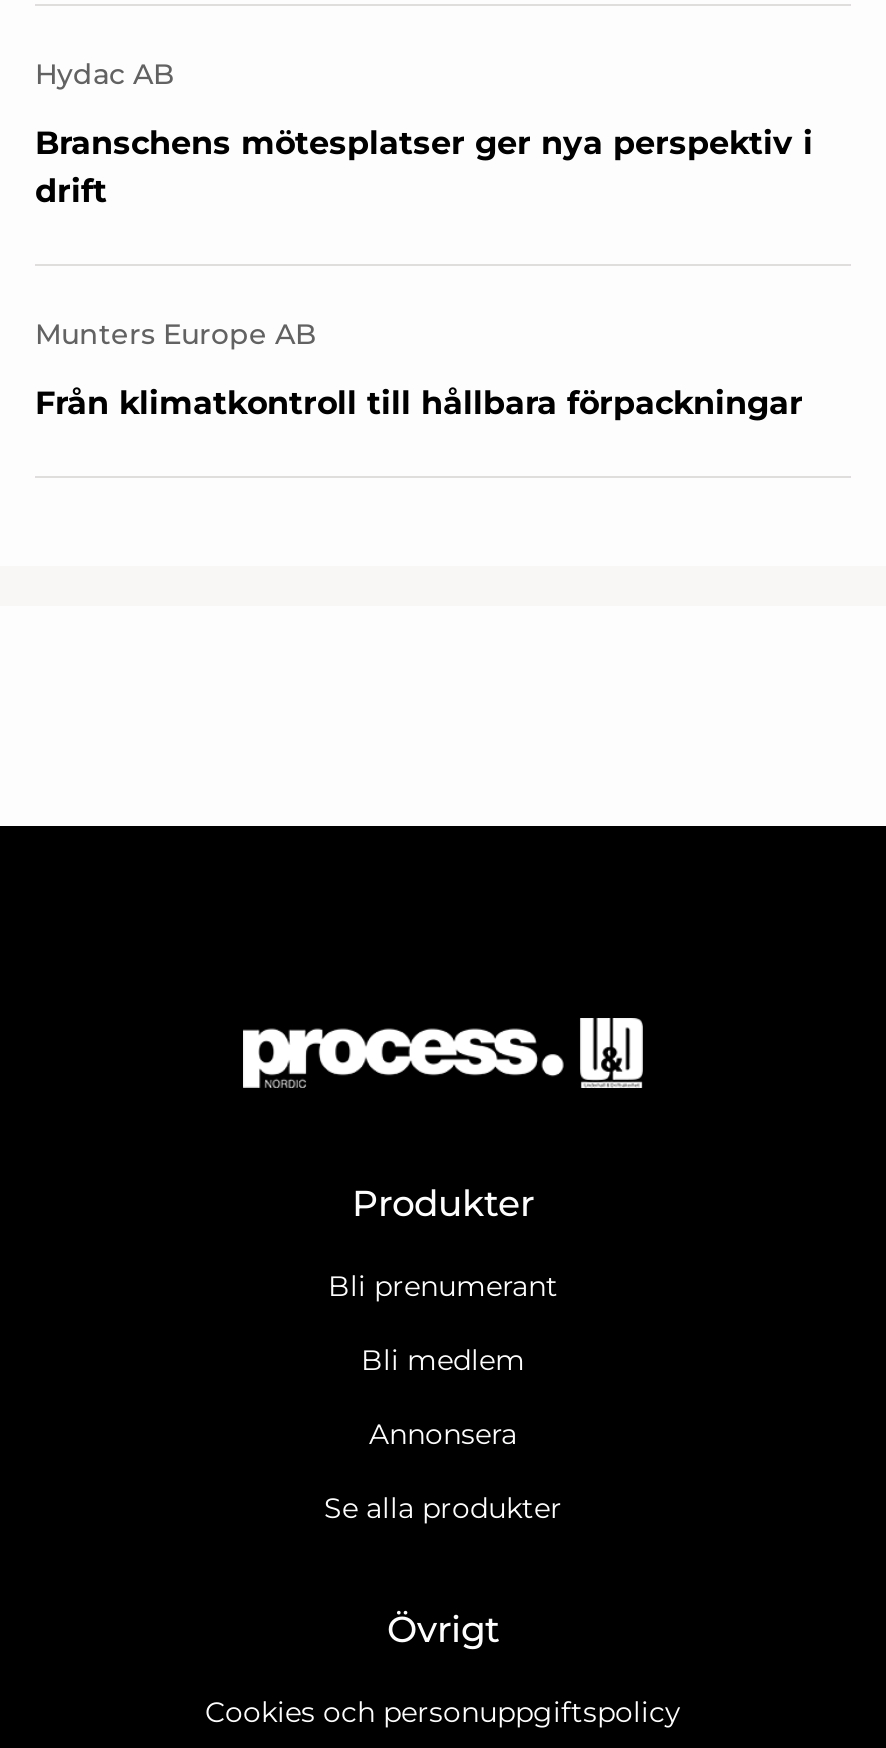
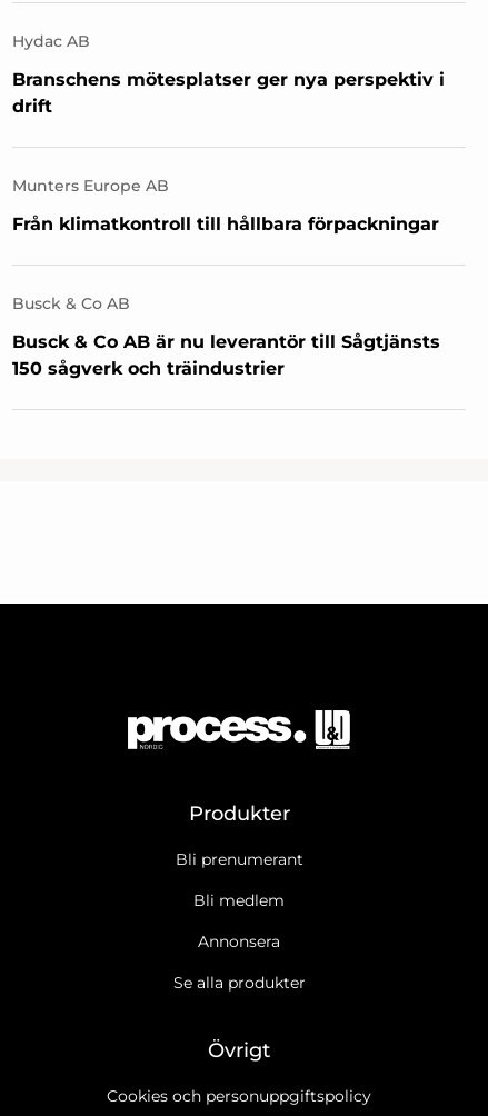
none -> [12,293,440,378] Busck & Co AB | Busck & Co AB är nu leverantör till Sågtjänsts | 150 sågverk och träindustrier

